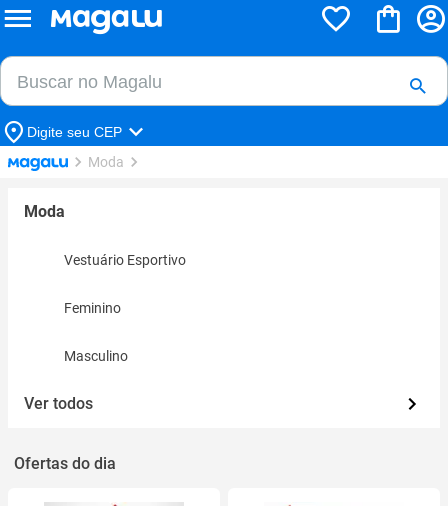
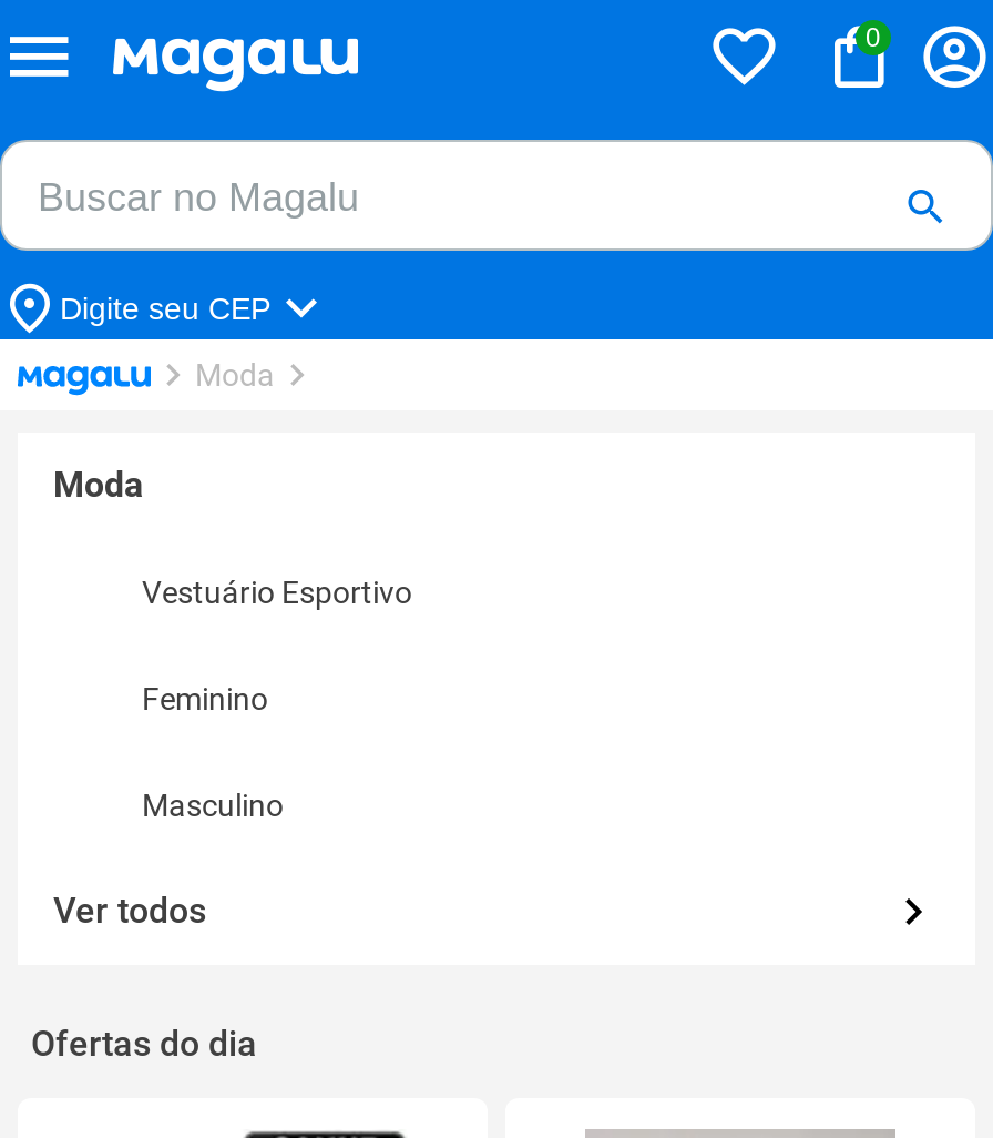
none -> [866,22,881,53] 0

